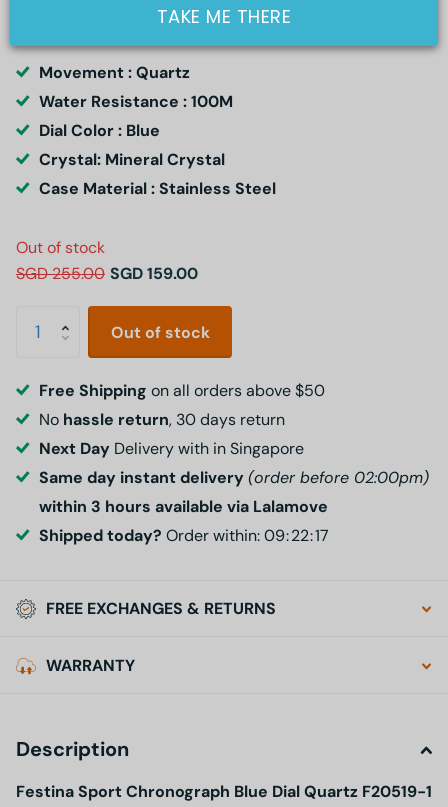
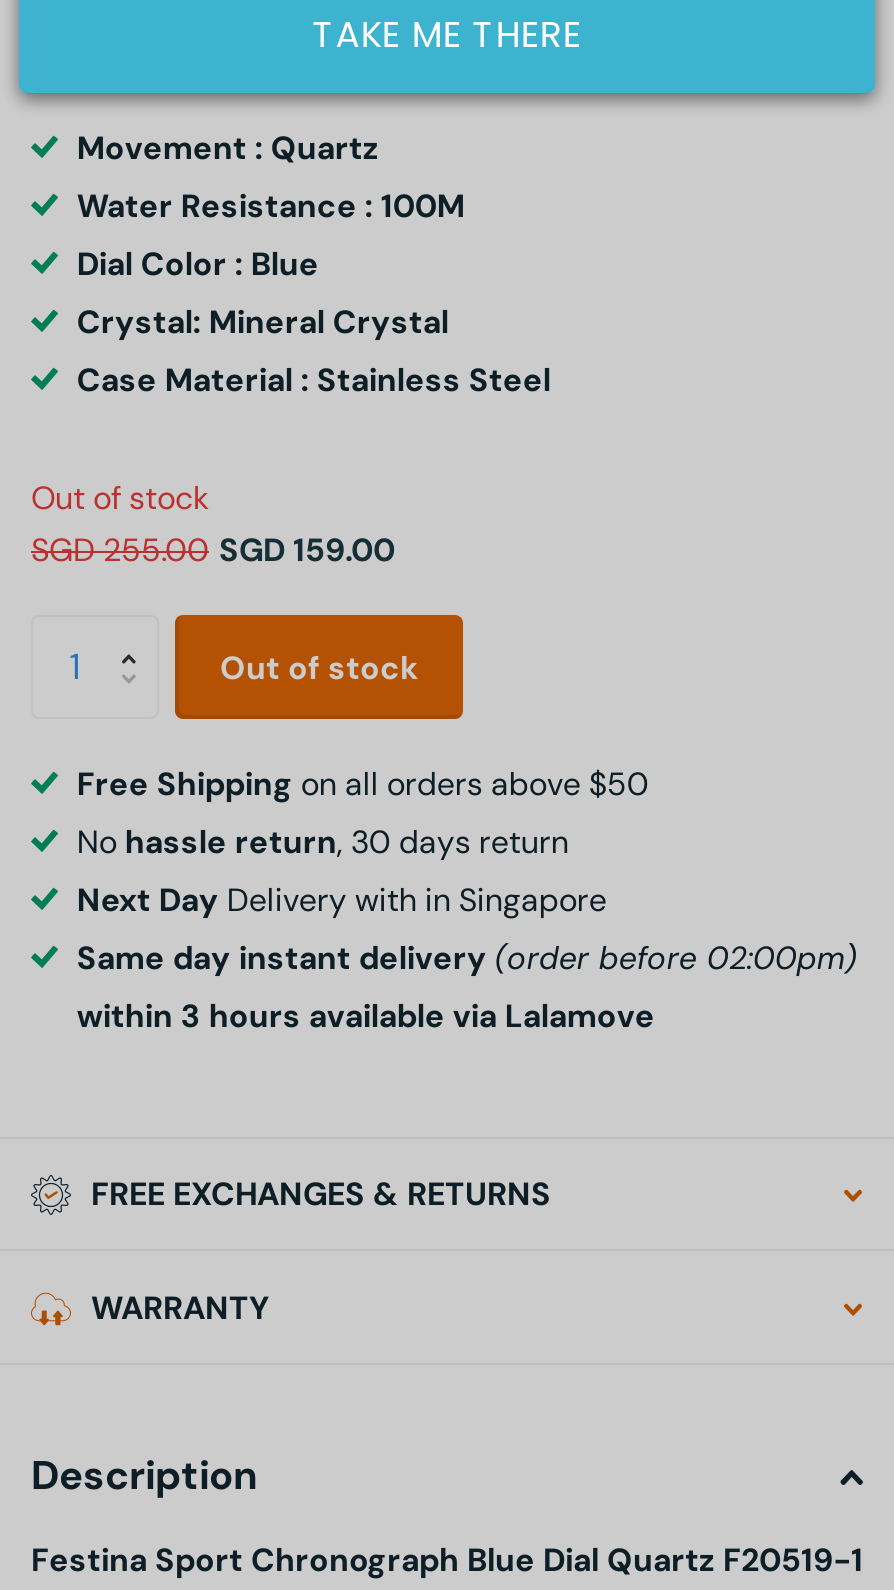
[39,525,329,546] Shipped today? Order within: 09 22 17 -> none

